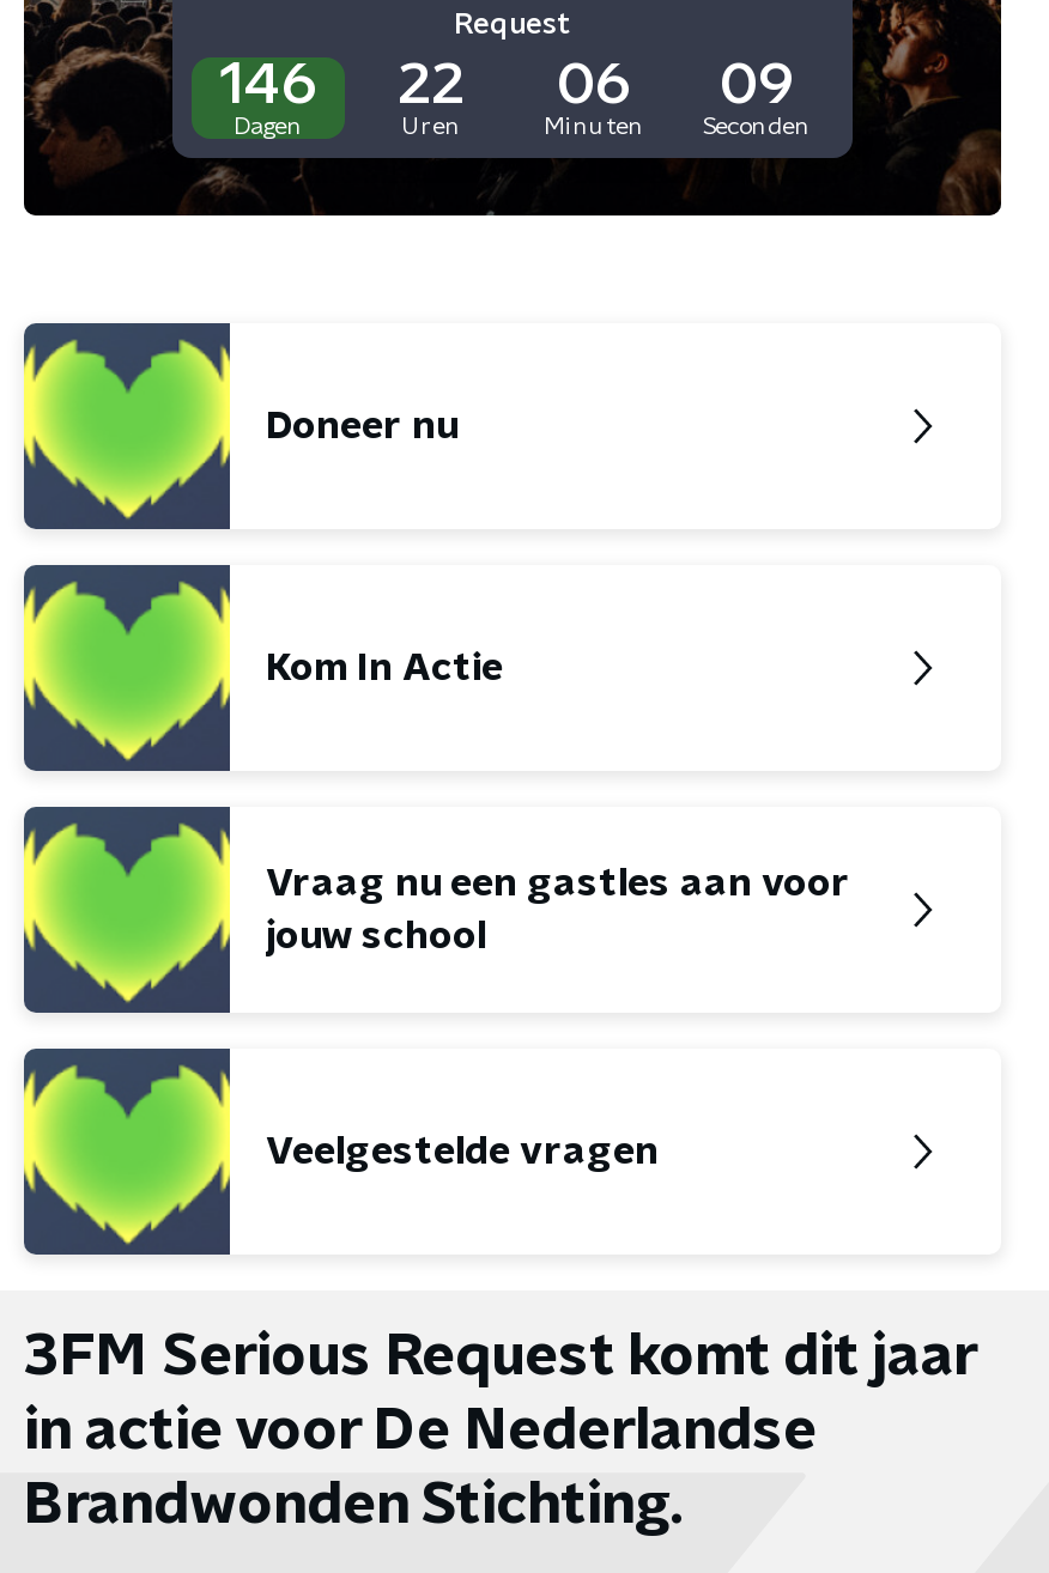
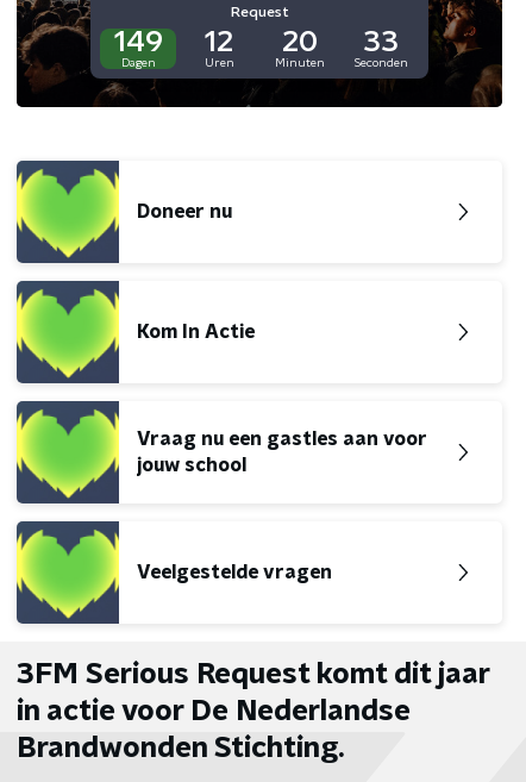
[219,57,317,115] 146 -> [114,29,162,57] 149
[398,57,465,115] 22 -> [205,29,233,57] 12
[557,57,631,115] 06 -> [282,29,318,57] 20
[720,57,794,115] 09 -> [363,29,399,57] 33

